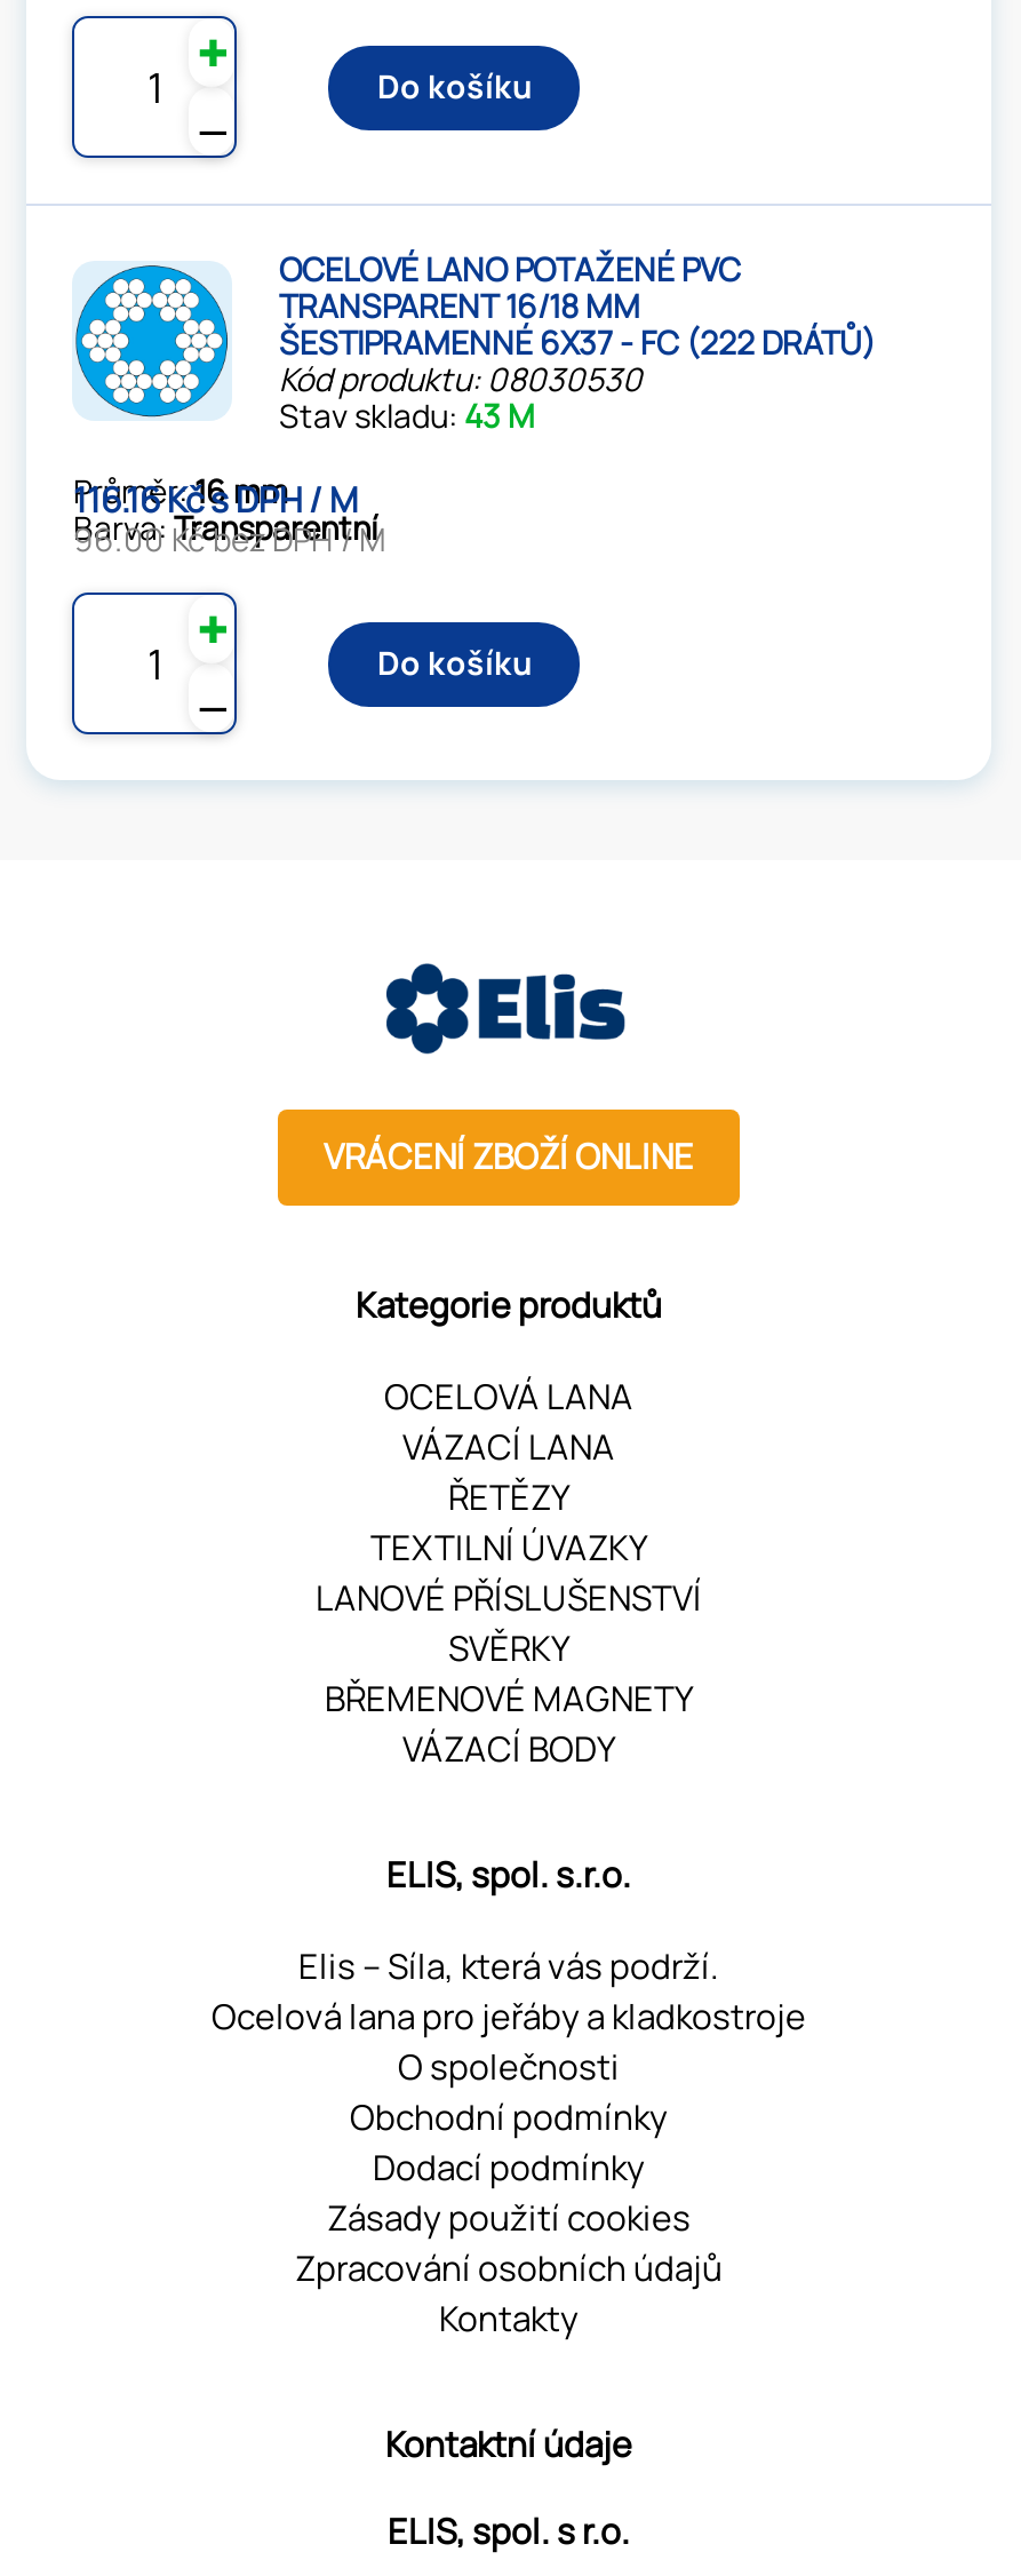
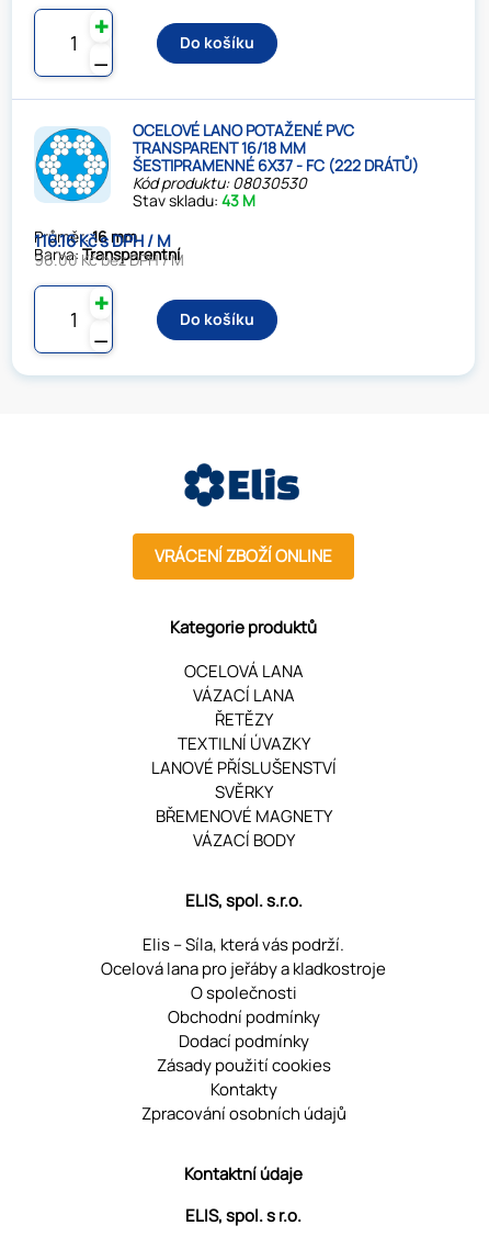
moved [295,2245,723,2293] -> [141,1102,346,1125]: Zpracování osobních údajů
moved [439,2296,579,2344] -> [210,1078,277,1101]: Kontakty

